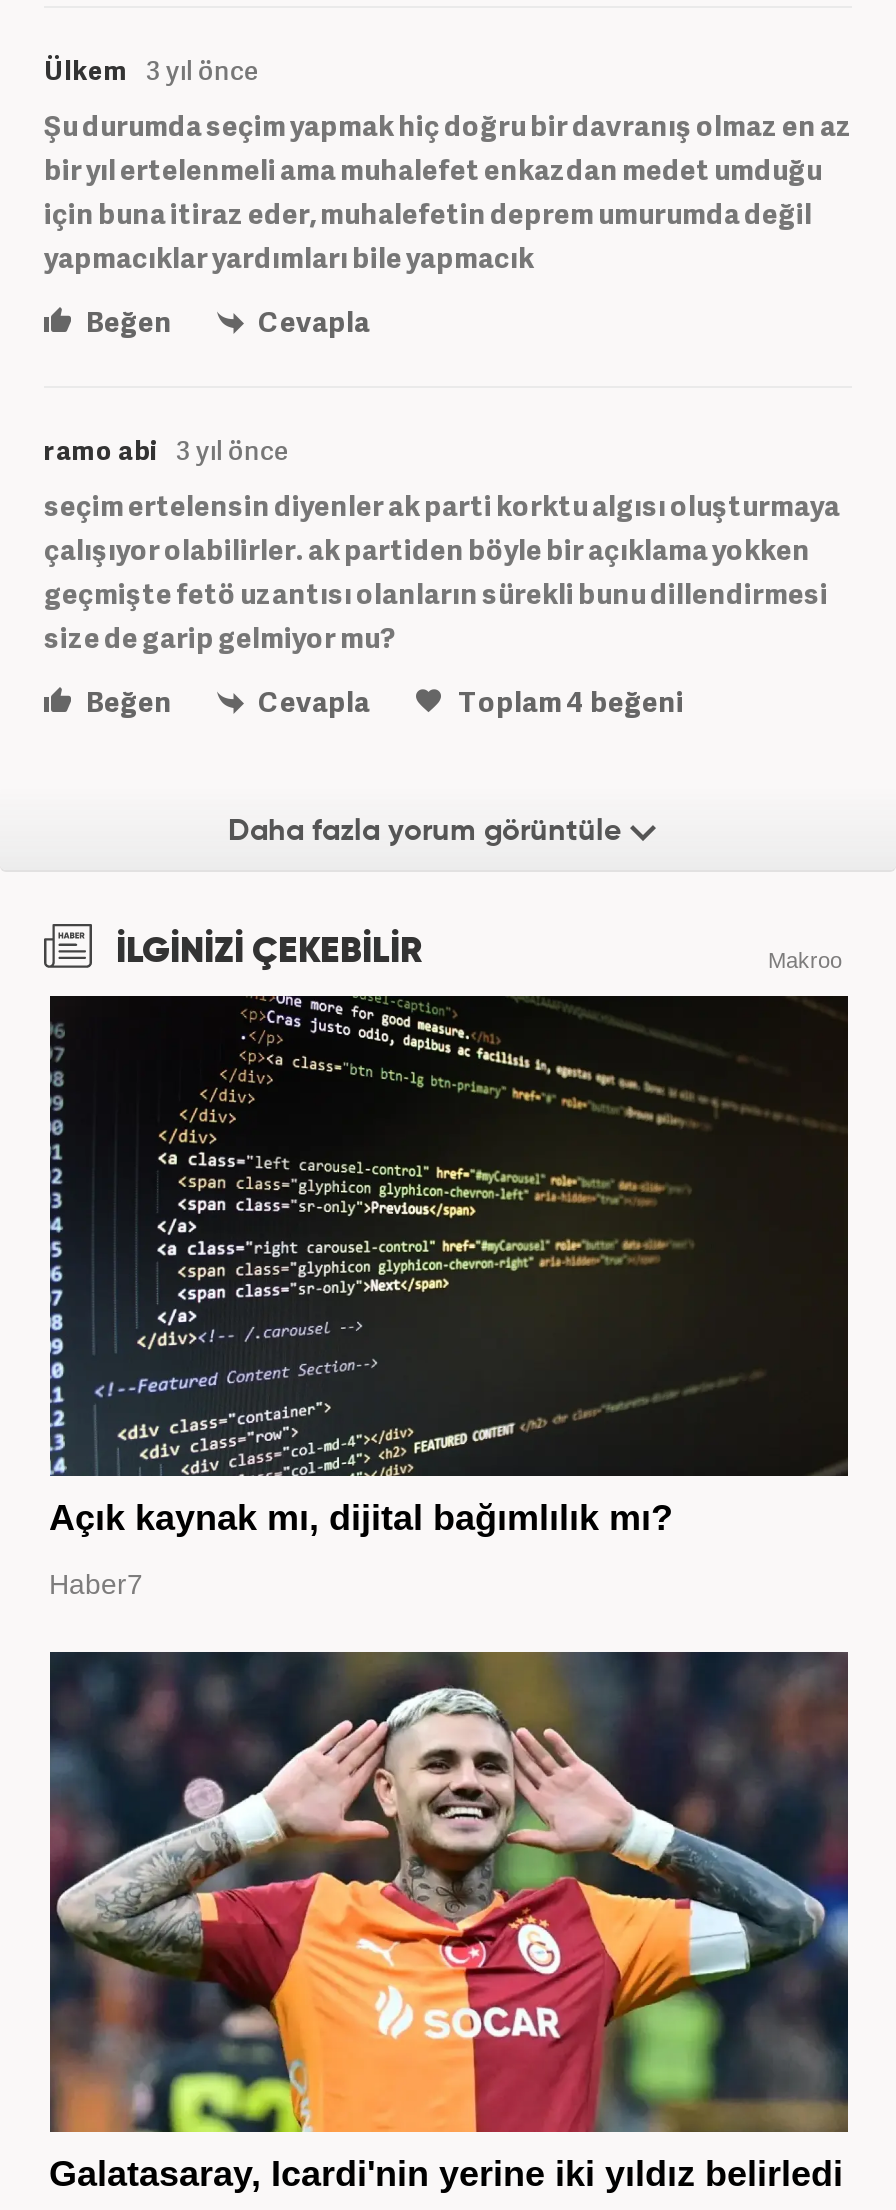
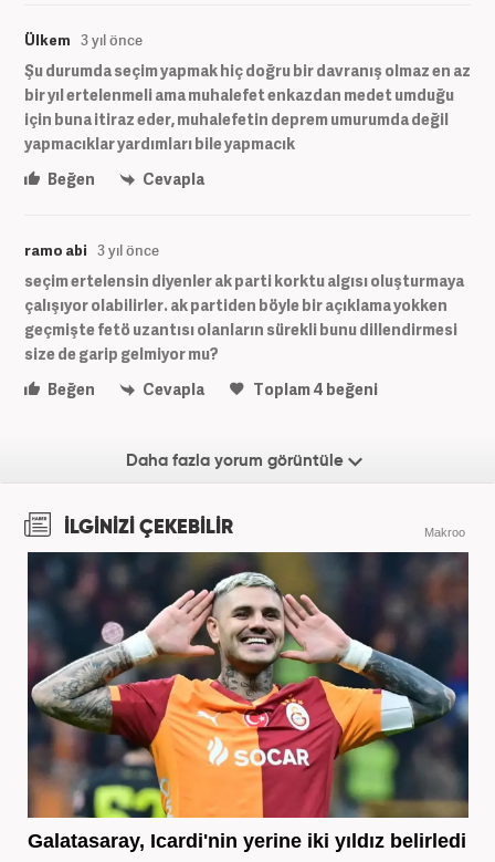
[48,994,850,1599] [image] | Açık kaynak mı, dijital bağımlılık mı? | Haber7 -> none

